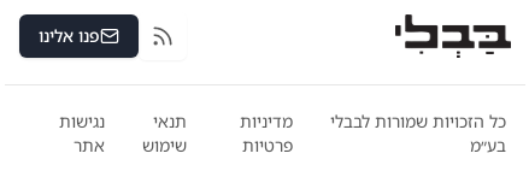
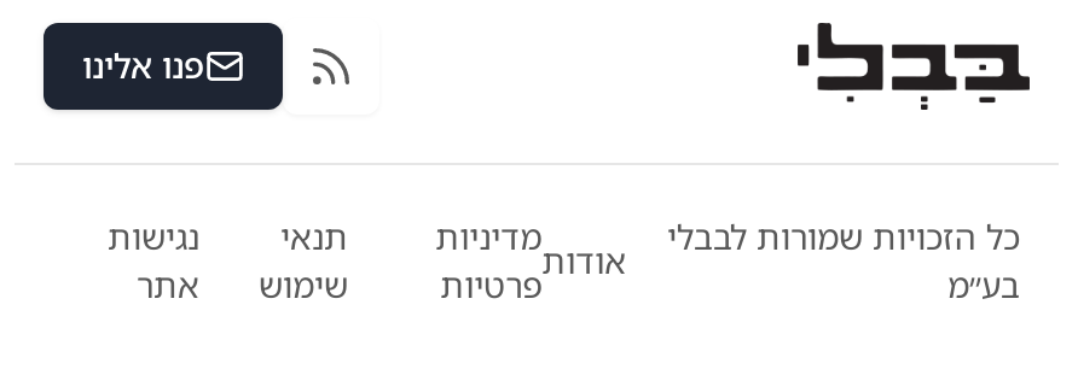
none -> [542,238,626,283] אודות

